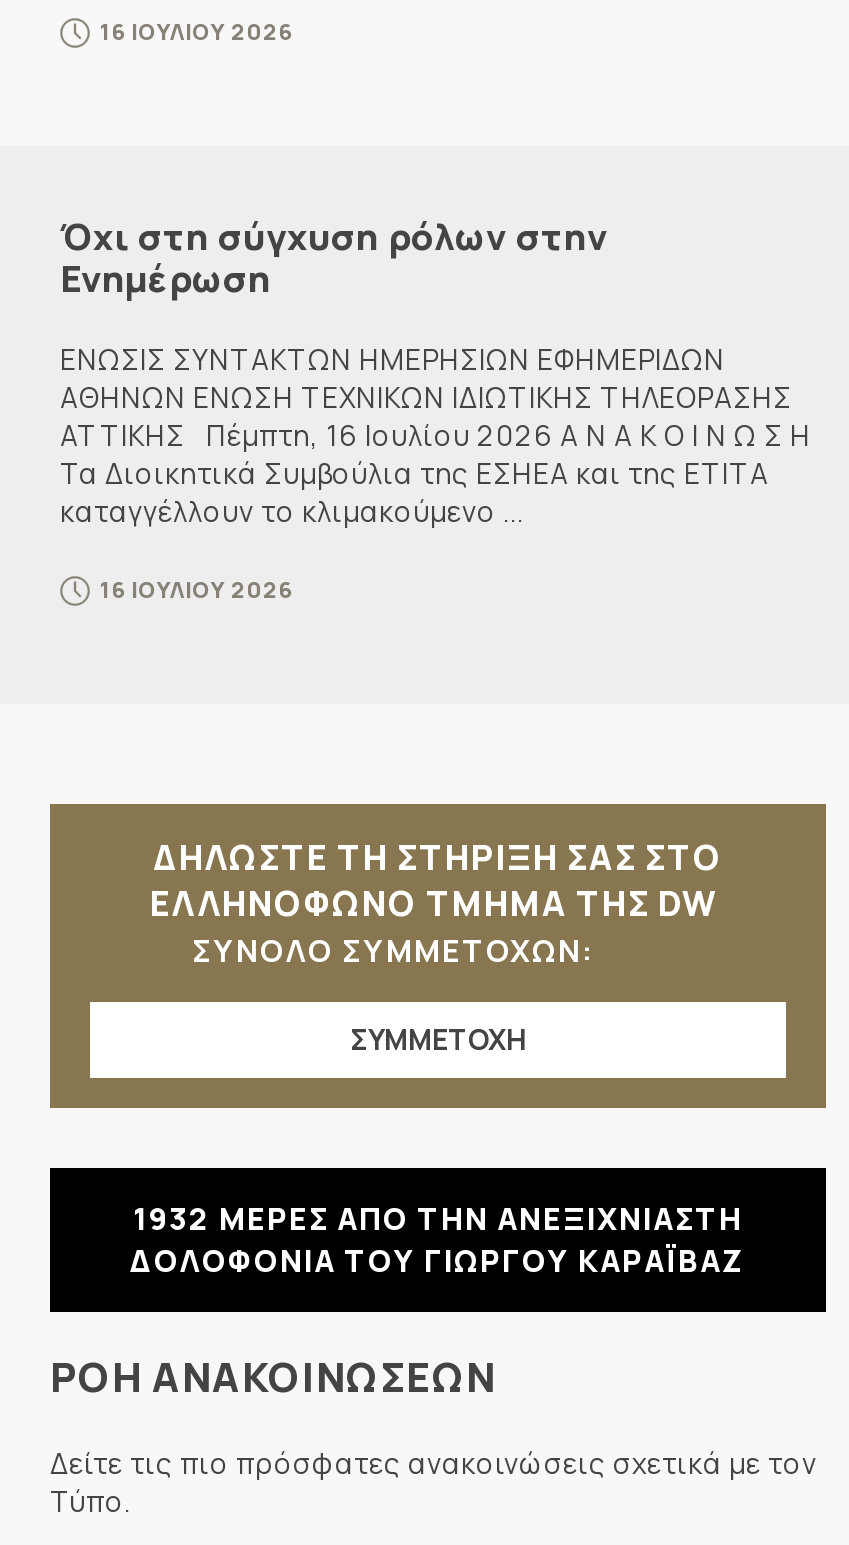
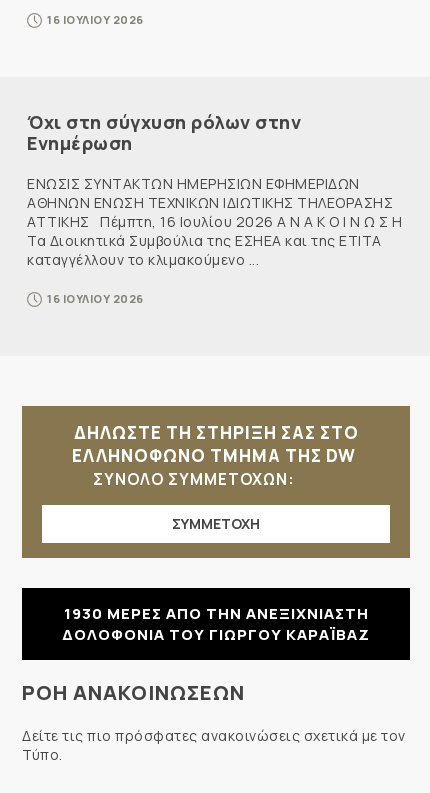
[133,1198,743,1240] 1932 ΜΕΡΕΣ ΑΠΟ ΤΗΝ ΑΝΕΞΙΧΝΙΑΣΤΗ -> [63,603,368,624] 1930 ΜΕΡΕΣ ΑΠΟ ΤΗΝ ΑΝΕΞΙΧΝΙΑΣΤΗ

